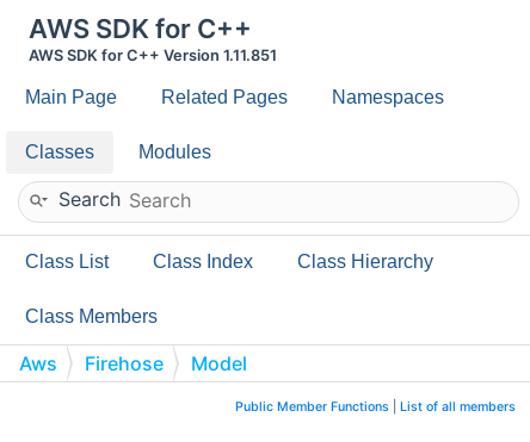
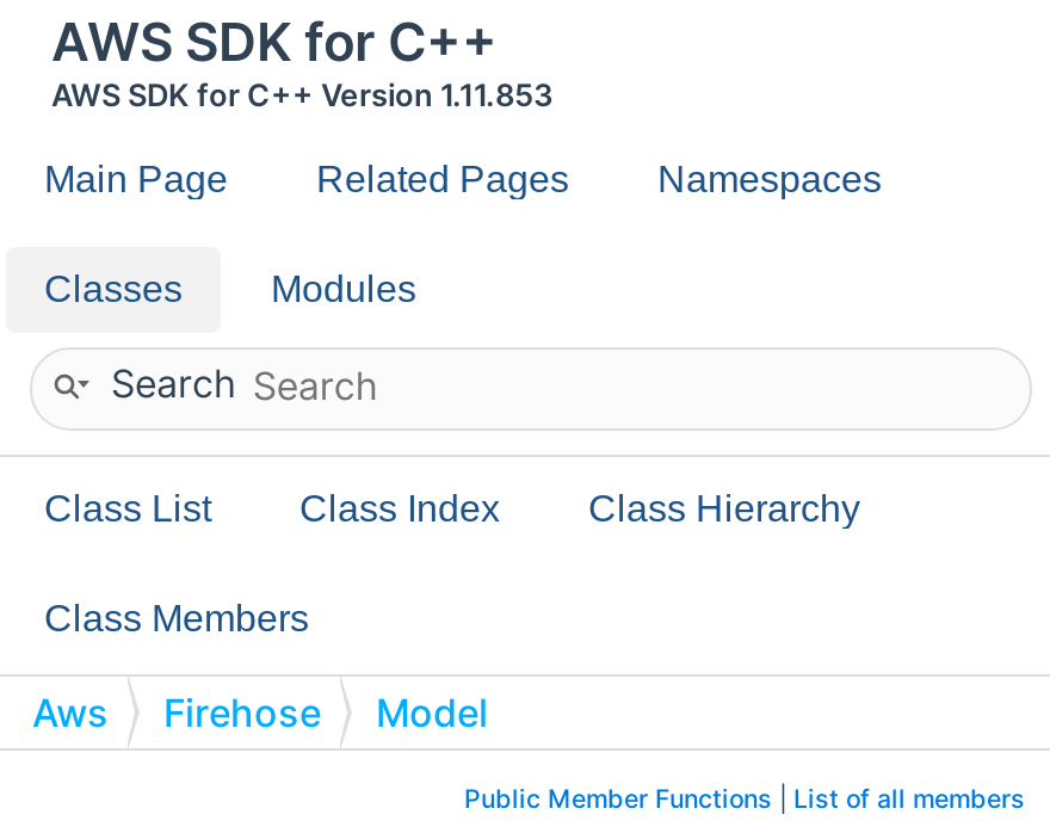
[29,46,277,64] AWS SDK for C++ Version 1.11.851 -> [51,78,552,113] AWS SDK for C++ Version 1.11.853

